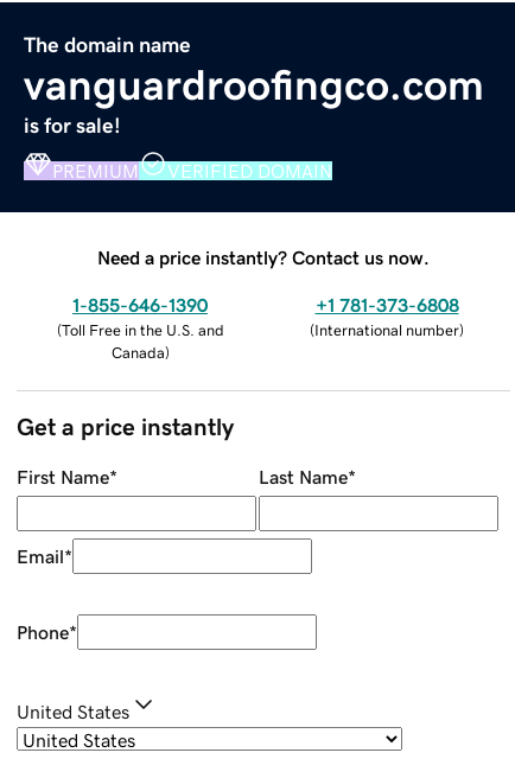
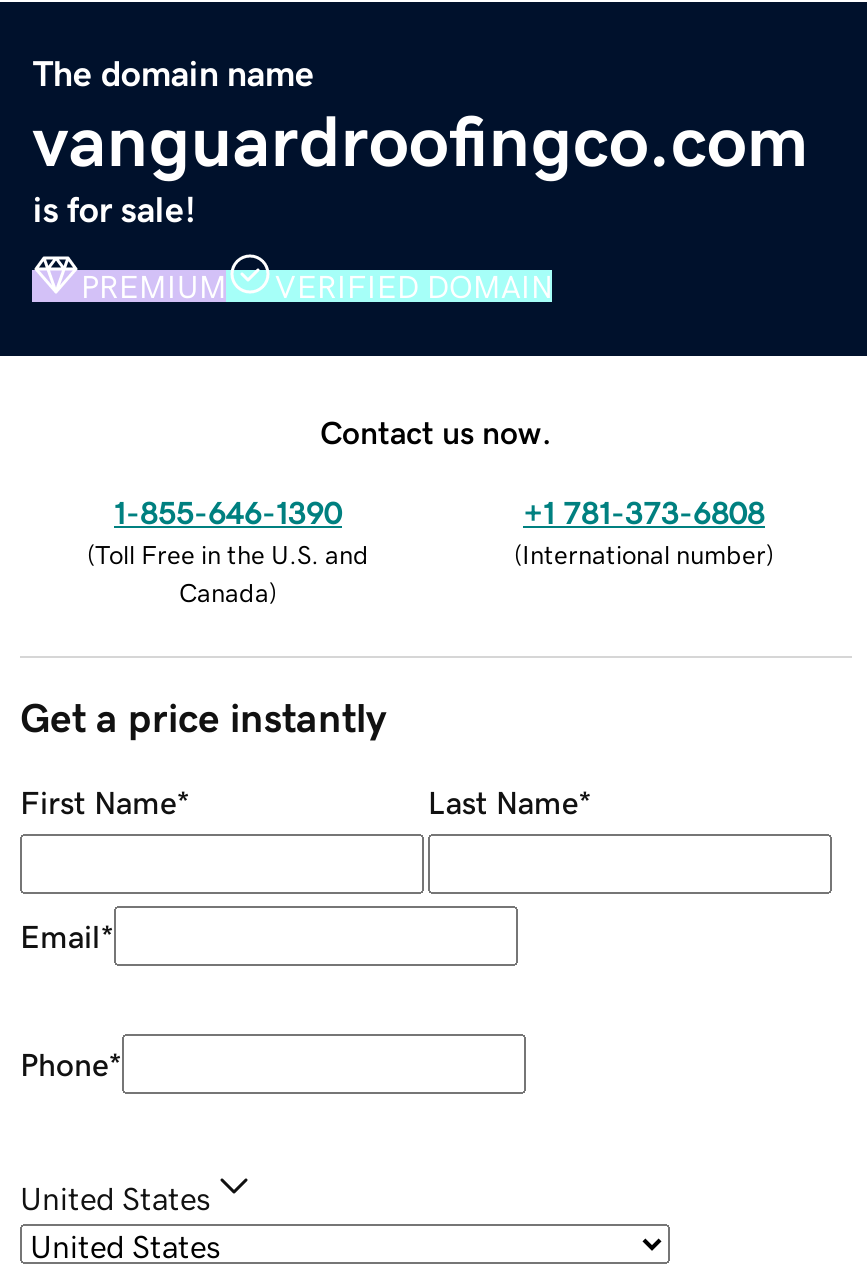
[97,247,430,266] Need a price instantly? Contact us now. -> [320,415,552,447] Contact us now.

